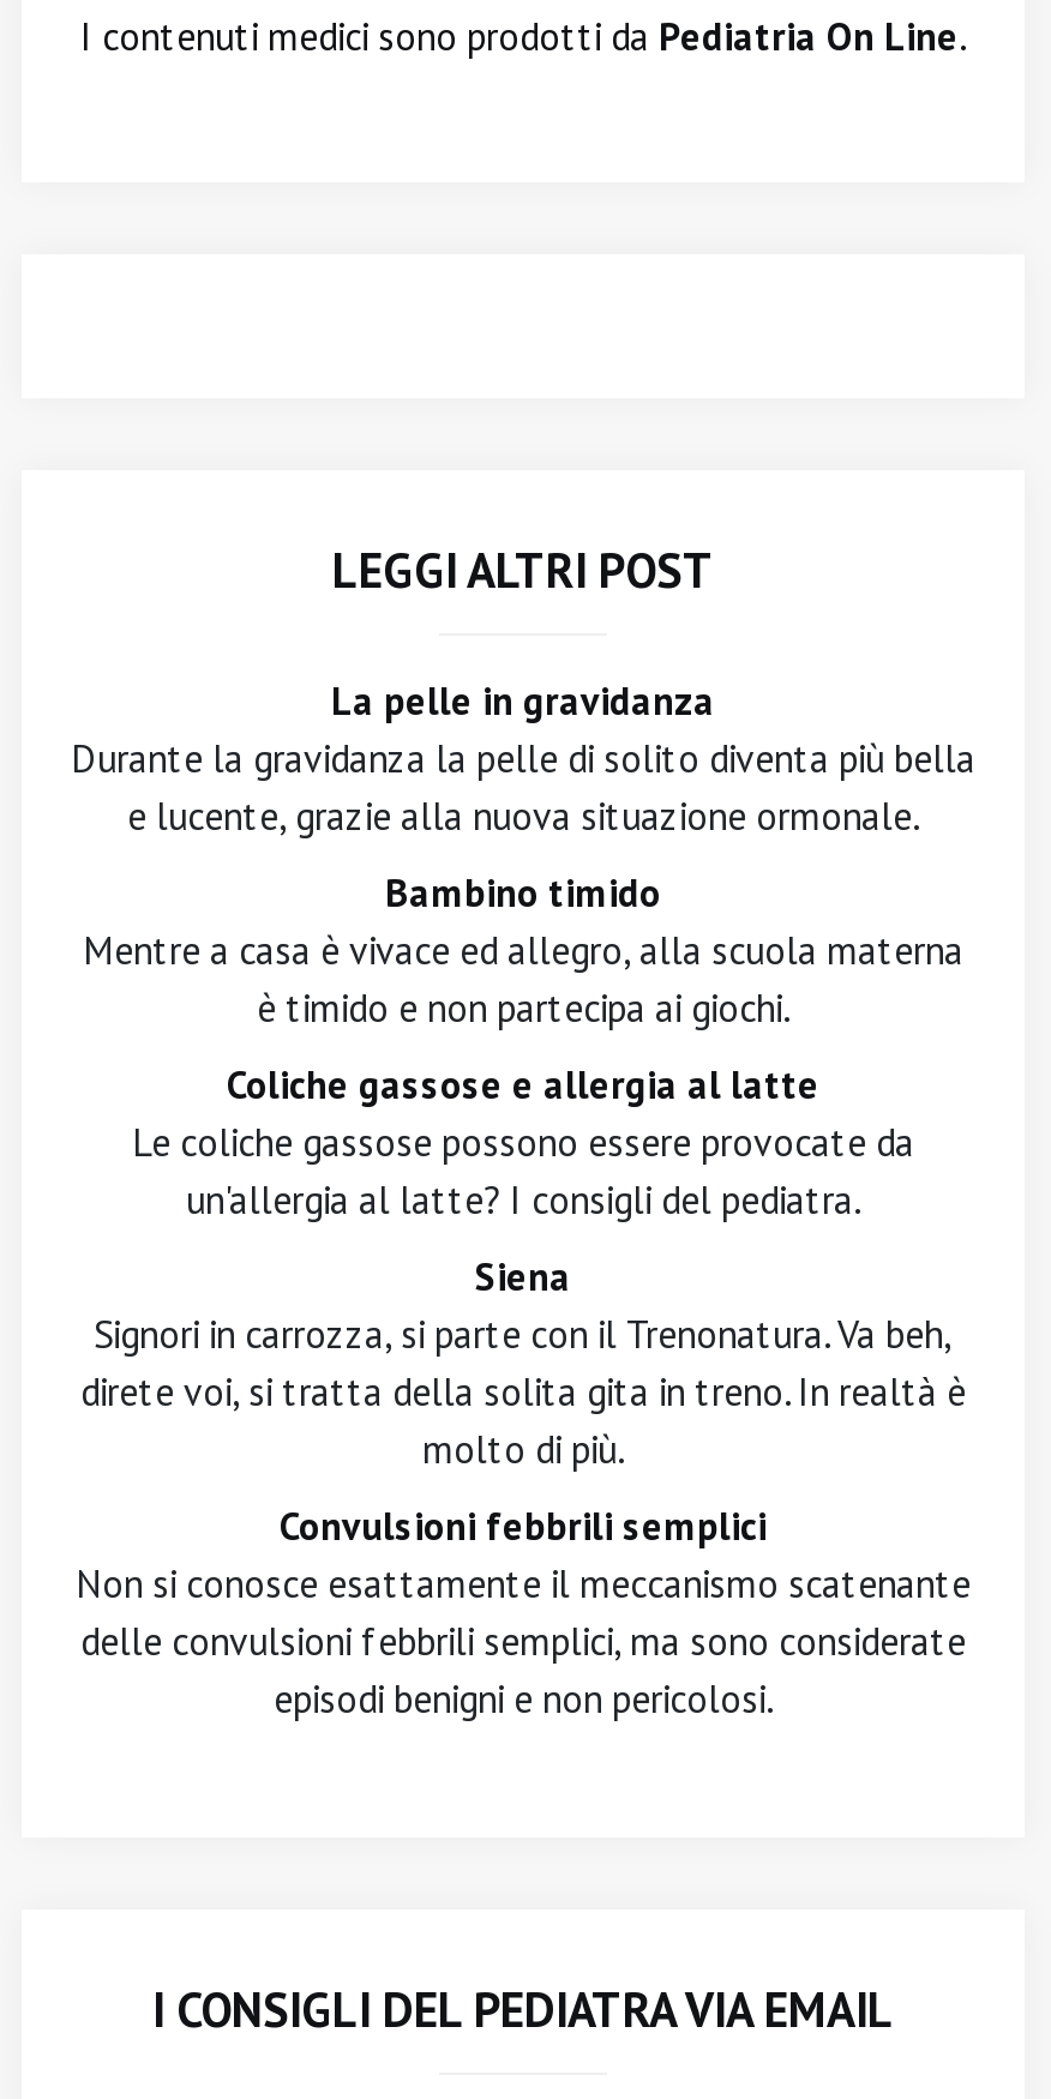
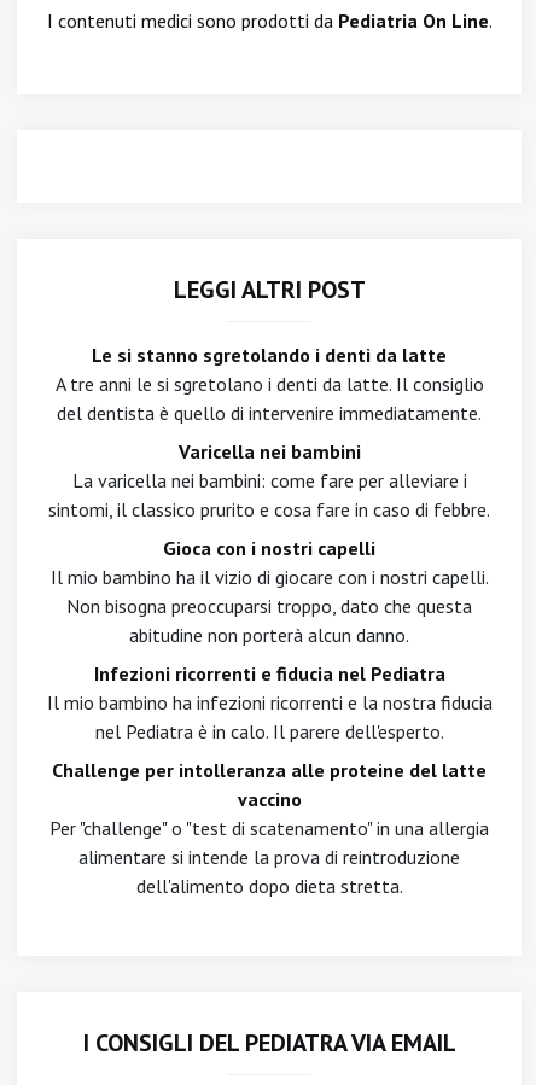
[71,676,975,840] La pelle in gravidanza | Durante la gravidanza la pelle di solito diventa più bella | e lucente, grazie alla nuova situazione ormonale. -> [55,343,483,425] Le si stanno sgretolando i denti da latte | A tre anni le si sgretolano i denti da latte. Il consiglio | del dentista è quello di intervenire immediatamente.
[83,868,963,1032] Bambino timido | Mentre a casa è vivace ed allegro, alla scuola materna | è timido e non partecipa ai giochi. -> [48,439,490,521] Varicella nei bambini | La varicella nei bambini: come fare per alleviare i | sintomi, il classico prurito e cosa fare in caso di febbre.
[132,1060,914,1223] Coliche gassose e allergia al latte | Le coliche gassose possono essere provocate da | un'allergia al latte? I consigli del pediatra. -> [50,536,488,647] Gioca con i nostri capelli | Il mio bambino ha il vizio di giocare con i nostri capelli. | Non bisogna preoccuparsi troppo, dato che questa | abitudine non porterà alcun danno.
[80,1252,966,1473] Siena | Signori in carrozza, si parte con il Trenonatura. Va beh, | direte voi, si tratta della solita gita in treno. In realtà è | molto di più. -> [46,661,492,743] Infezioni ricorrenti e fiducia nel Pediatra | Il mio bambino ha infezioni ricorrenti e la nostra fiducia | nel Pediatra è in calo. Il parere dell'esperto.
[76,1502,971,1722] Convulsioni febbrili semplici | Non si conosce esattamente il meccanismo scatenante | delle convulsioni febbrili semplici, ma sono considerate | episodi benigni e non pericolosi. -> [49,758,489,898] Challenge per intolleranza alle proteine del latte | vaccino | Per "challenge" o "test di scatenamento" in una allergia | alimentare si intende la prova di reintroduzione | dell'alimento dopo dieta stretta.

